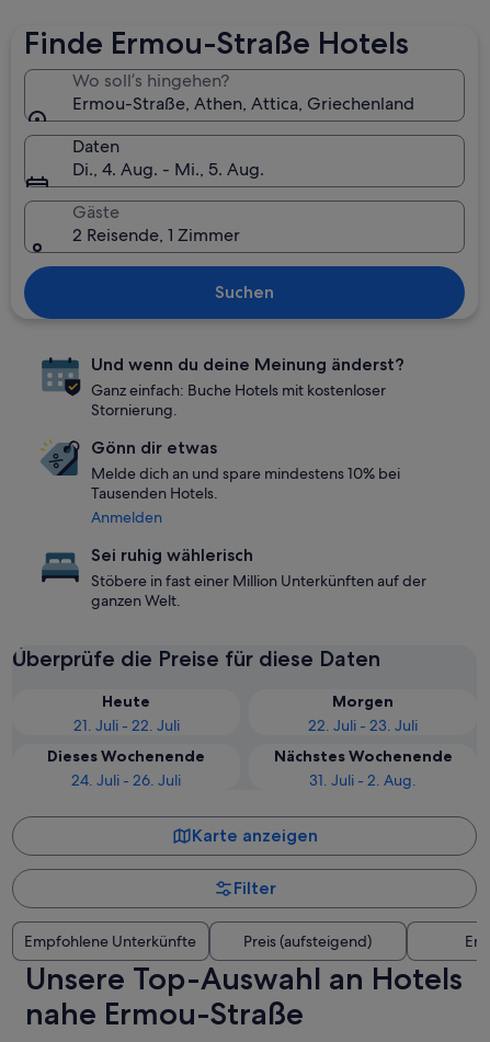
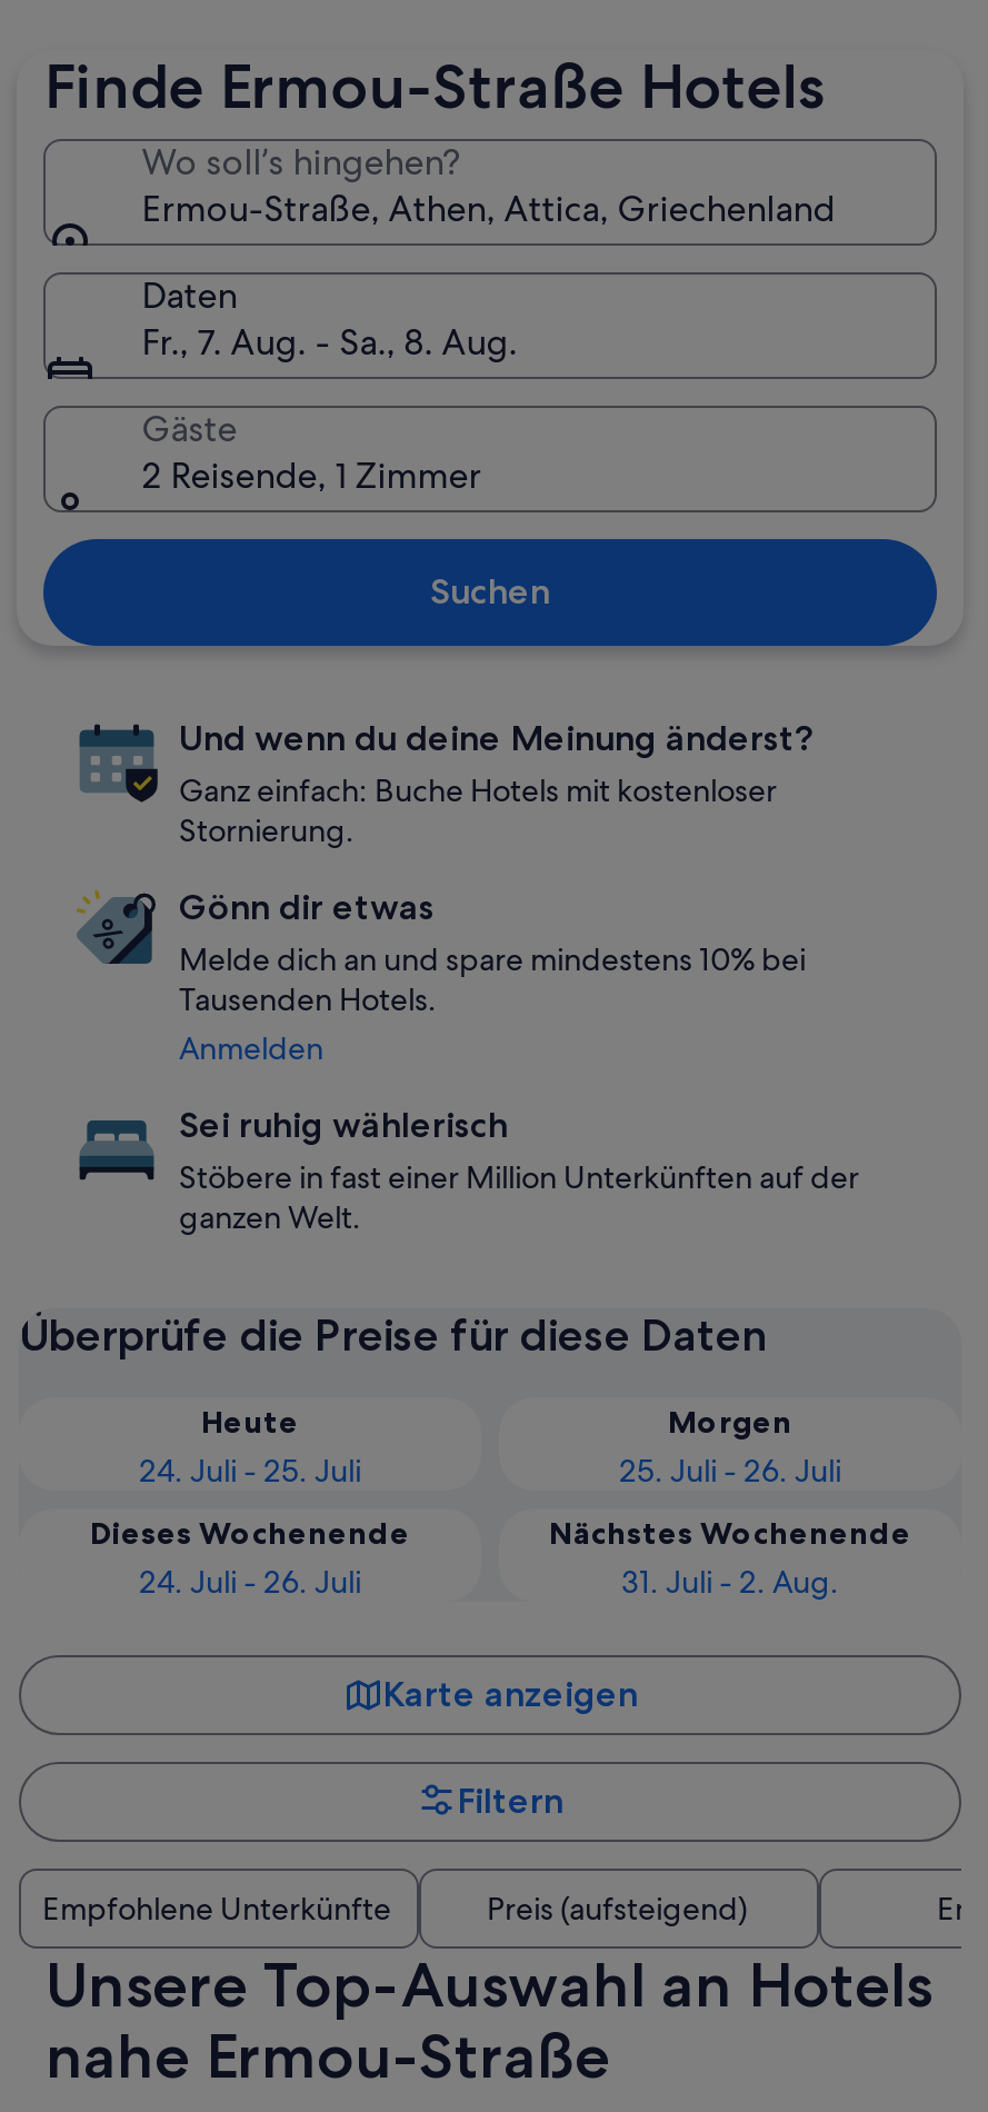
[73,158,264,181] Di., 4. Aug. - Mi., 5. Aug. -> [142,319,517,366] Fr., 7. Aug. - Sa., 8. Aug.
[73,715,179,735] 21. Juli - 22. Juli -> [139,1451,361,1491] 24. Juli - 25. Juli
[308,715,418,735] 22. Juli - 23. Juli -> [619,1451,841,1491] 25. Juli - 26. Juli
[233,878,276,898] Filter -> [457,1780,563,1822] Filtern

